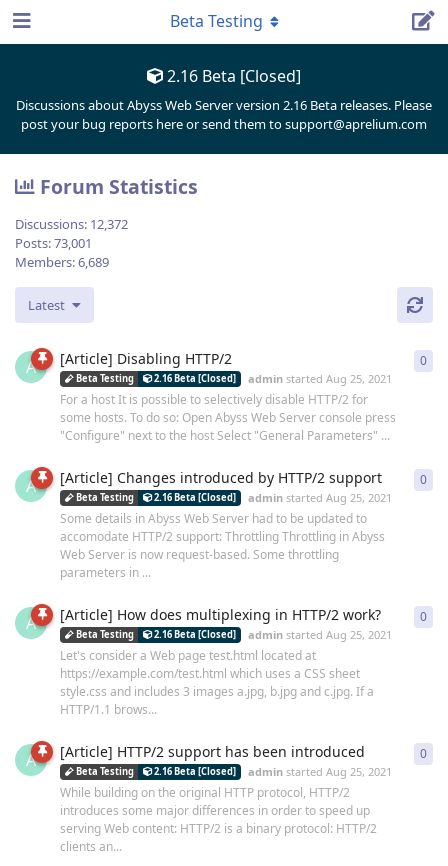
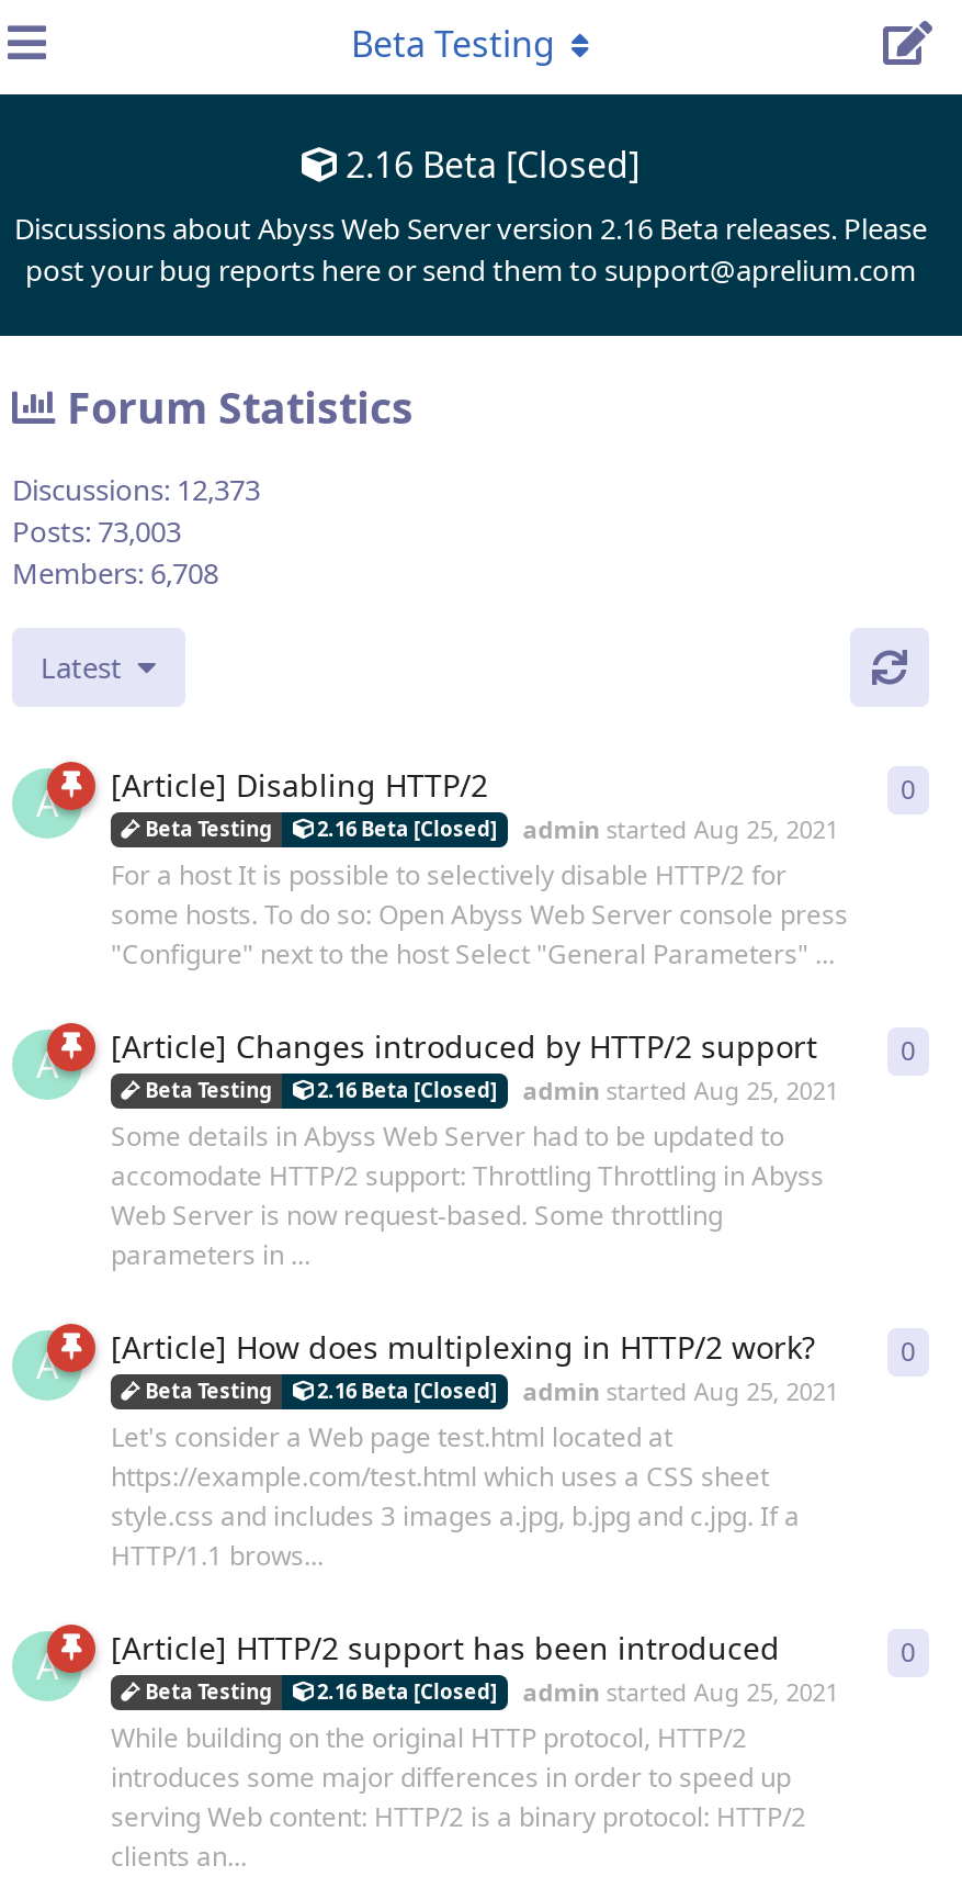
[15,215,128,233] Discussions: 12,372 -> [12,470,260,510] Discussions: 12,373
[15,234,92,252] Posts: 73,001 -> [12,512,181,551] Posts: 73,003
[15,253,109,271] Members: 6,689 -> [12,554,218,593] Members: 6,708

